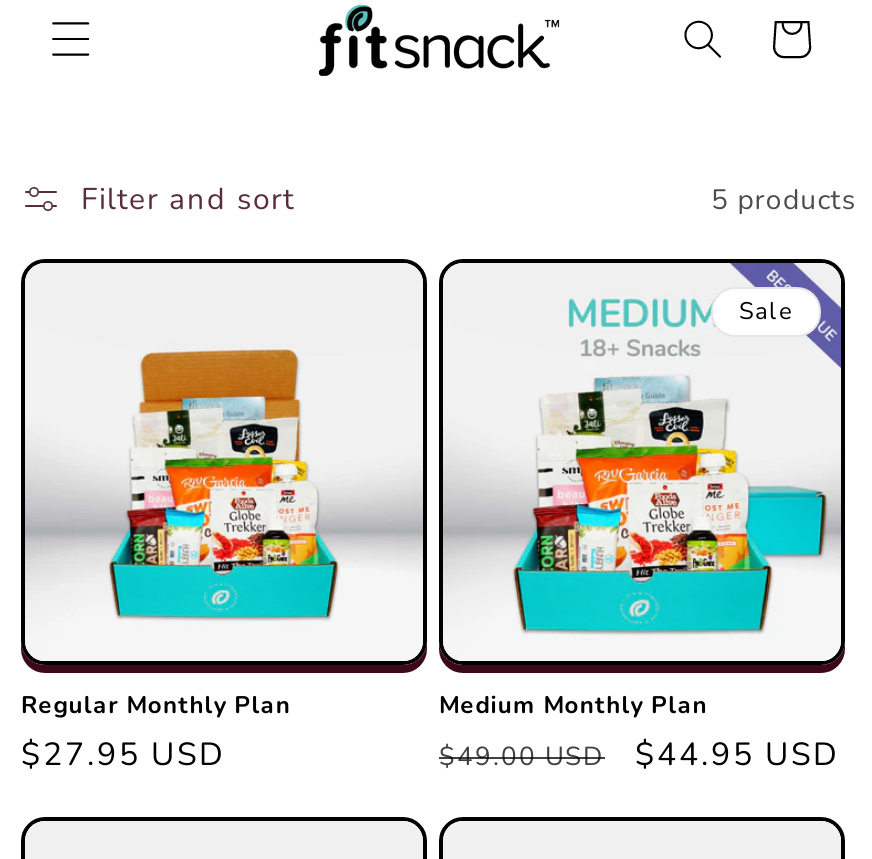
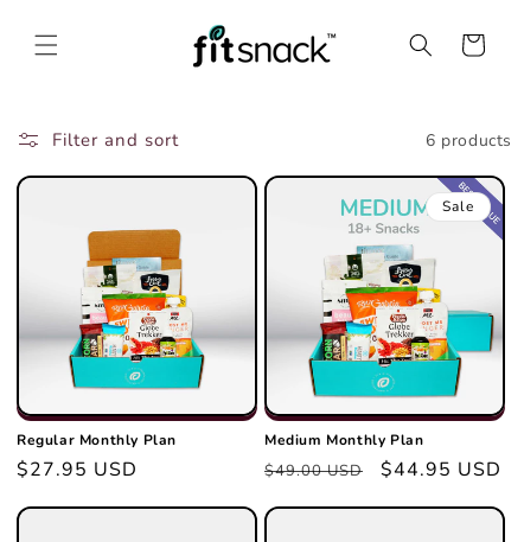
[711,180,857,218] 5 products -> [426,129,512,151] 6 products

